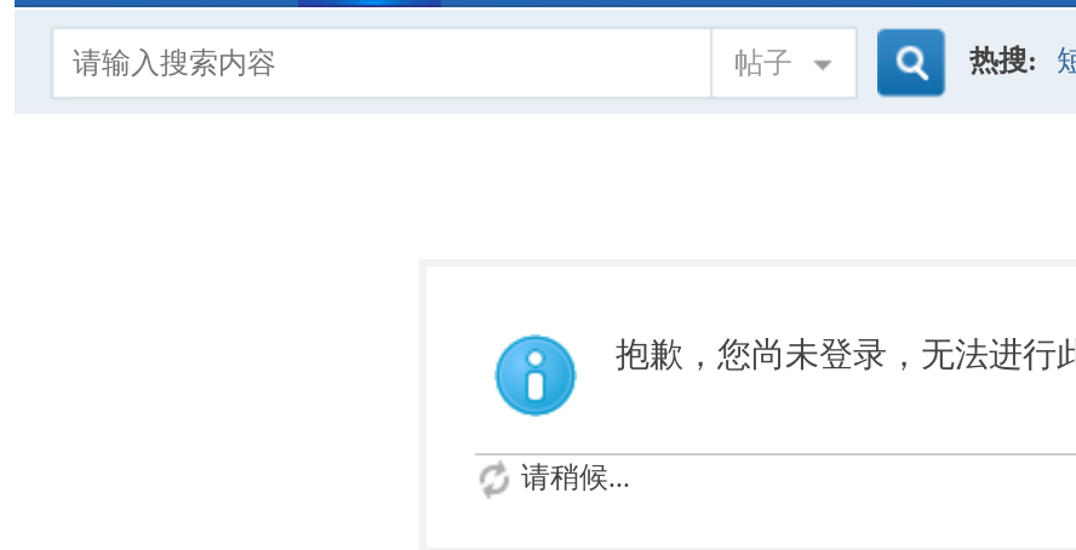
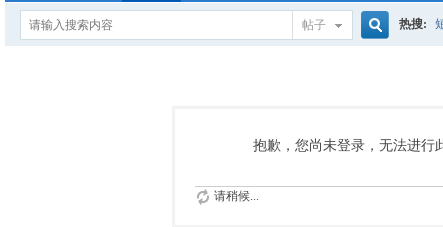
[492,332,579,419] [image] -> none

